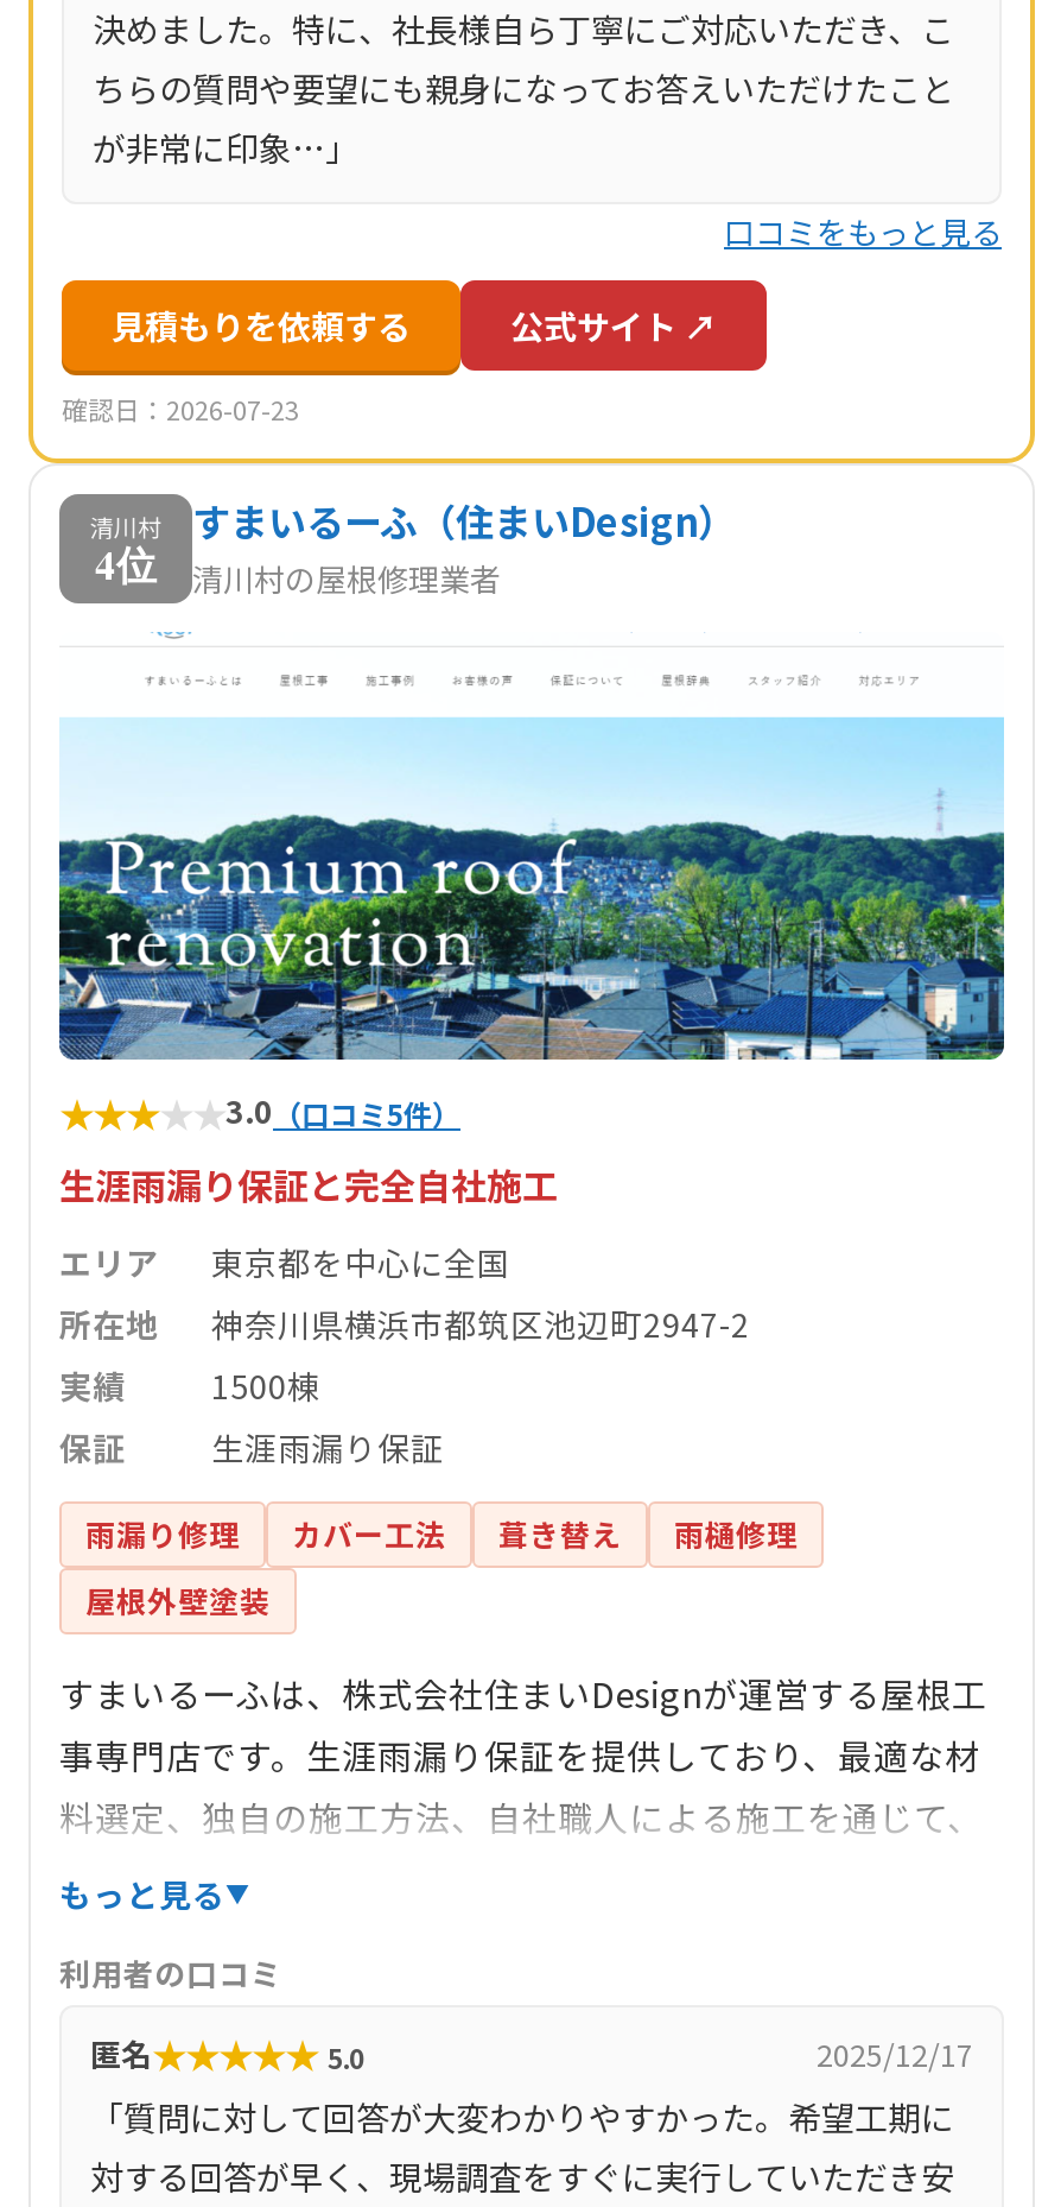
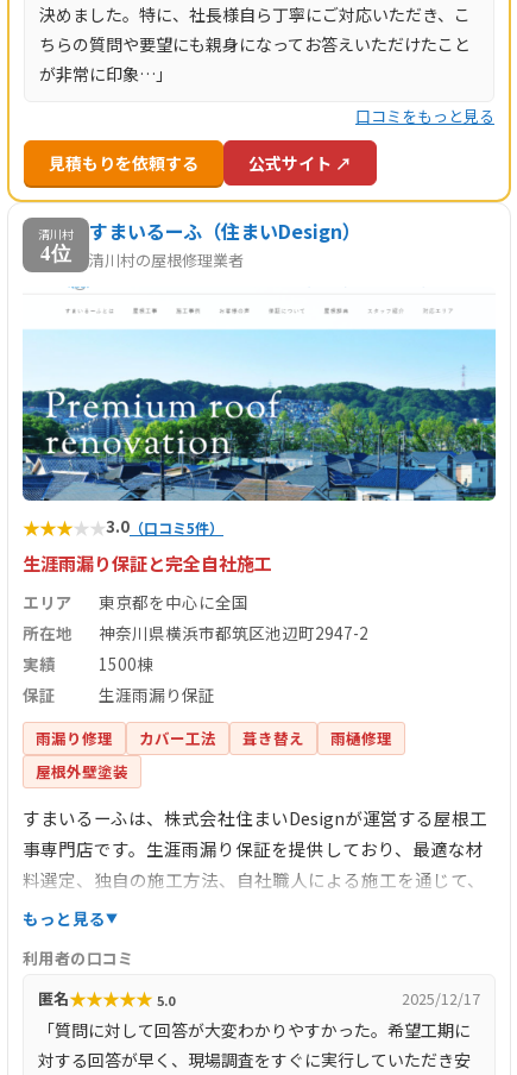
[62,391,299,429] 確認日：2026-07-23 -> none

